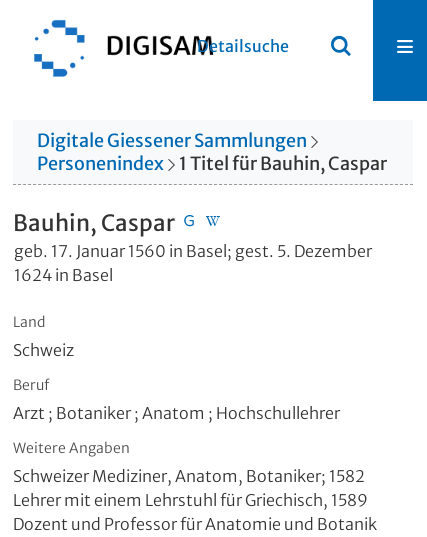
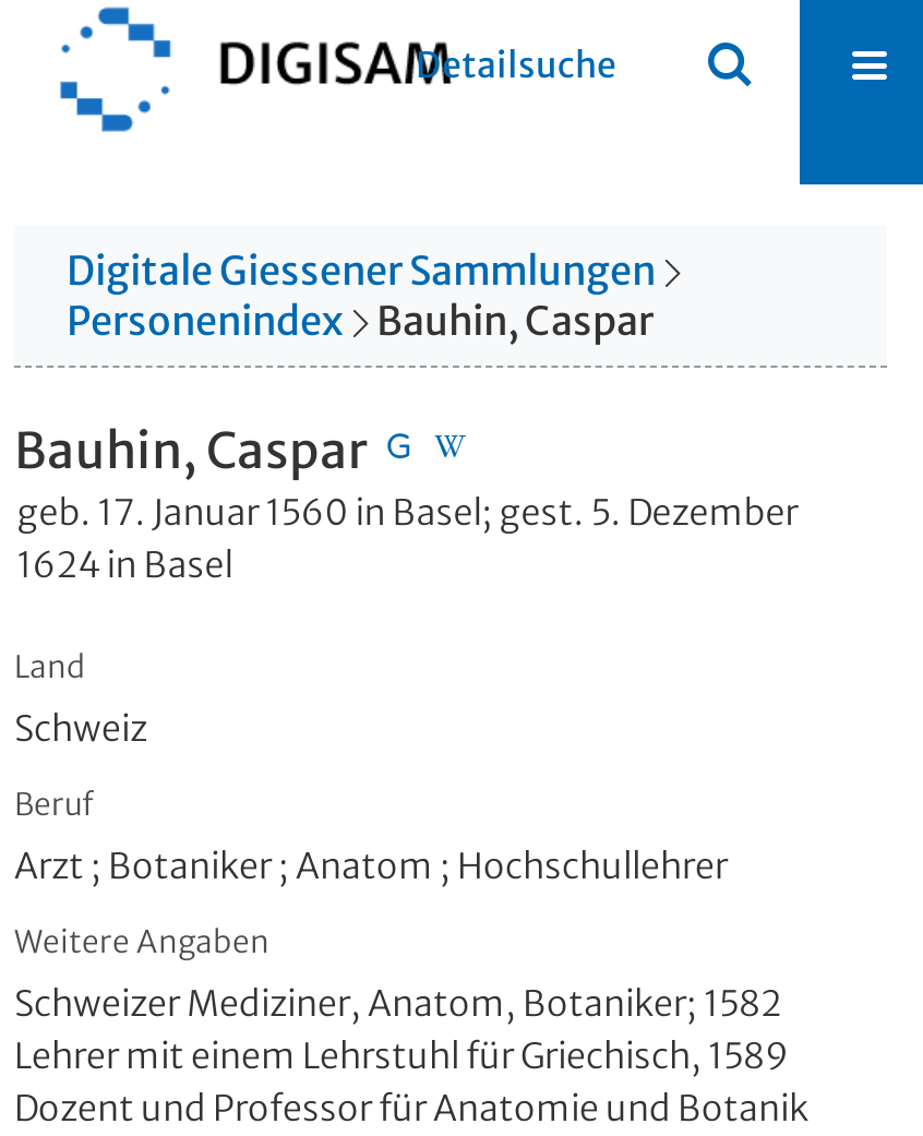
[179,152,387,175] 1 Titel für Bauhin, Caspar -> [376,295,654,345] Bauhin, Caspar

